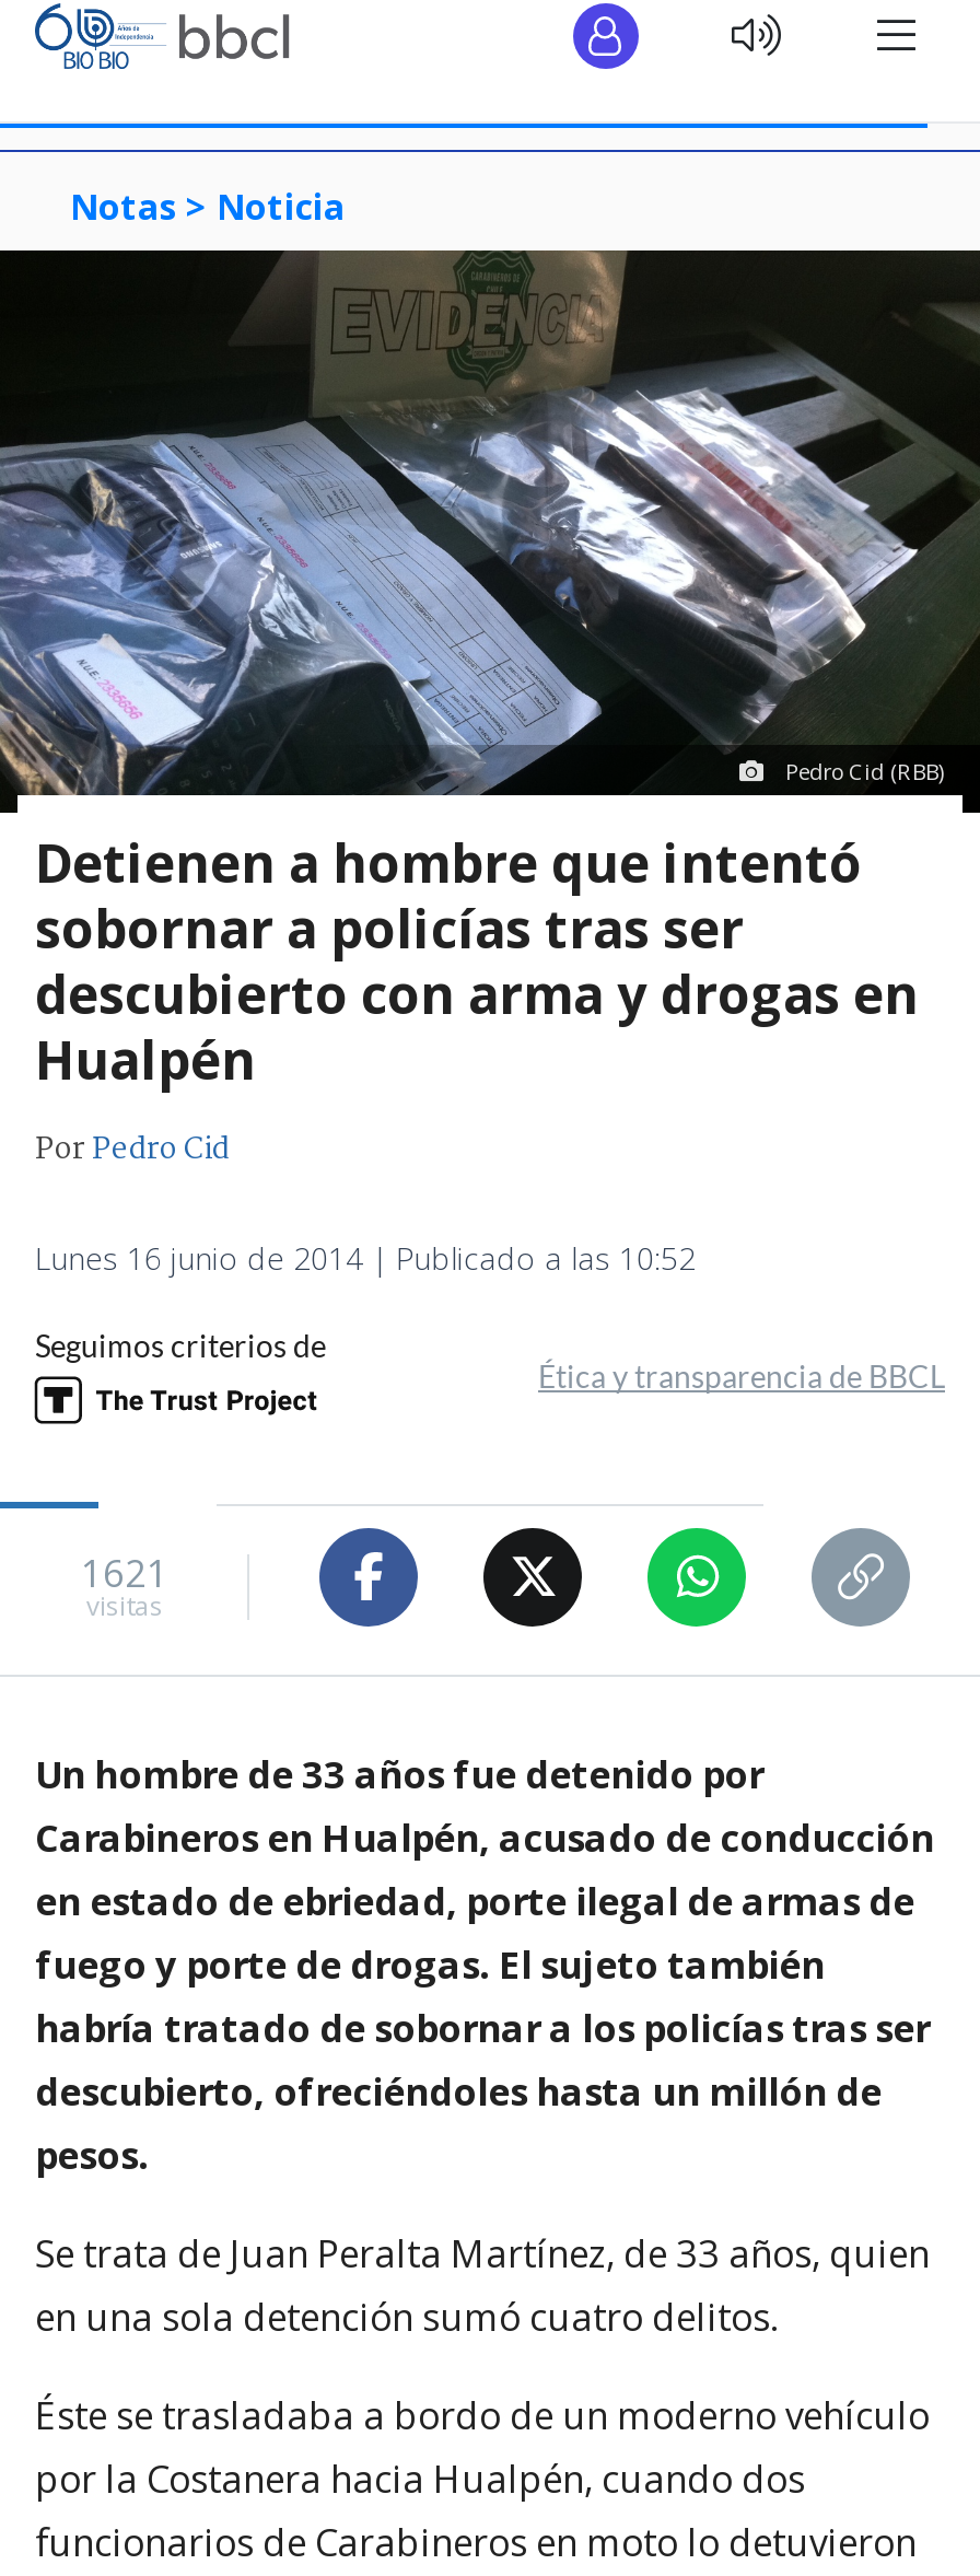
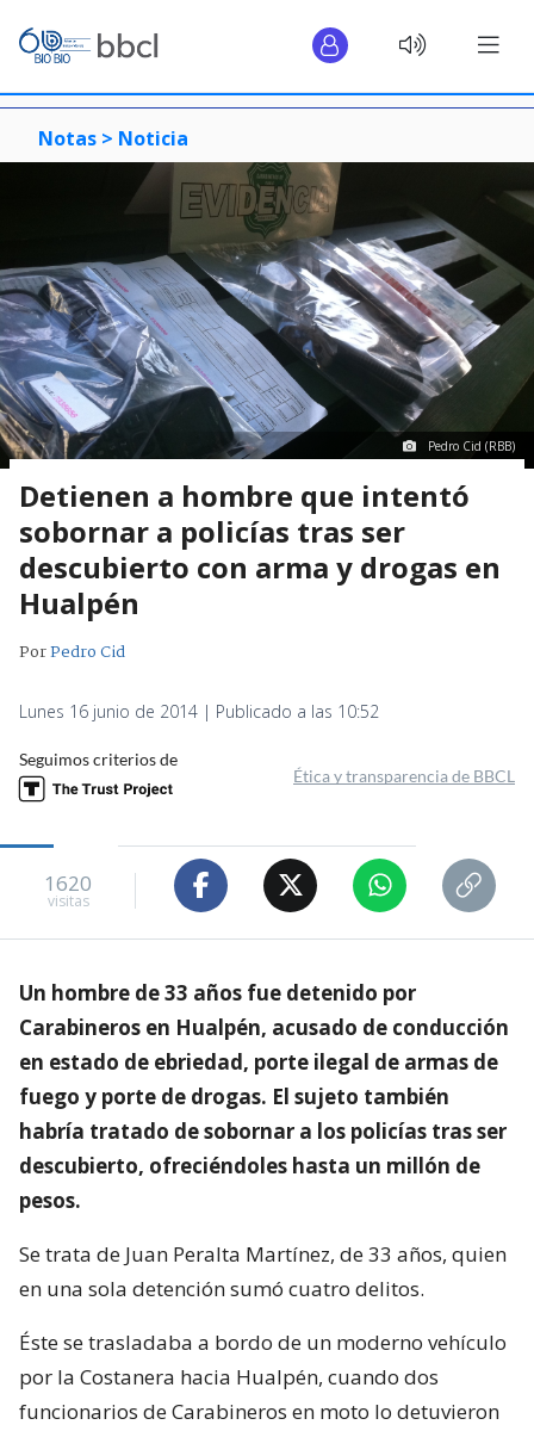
[81,1548,168,1599] 1621 -> [44,870,92,897] 1620

